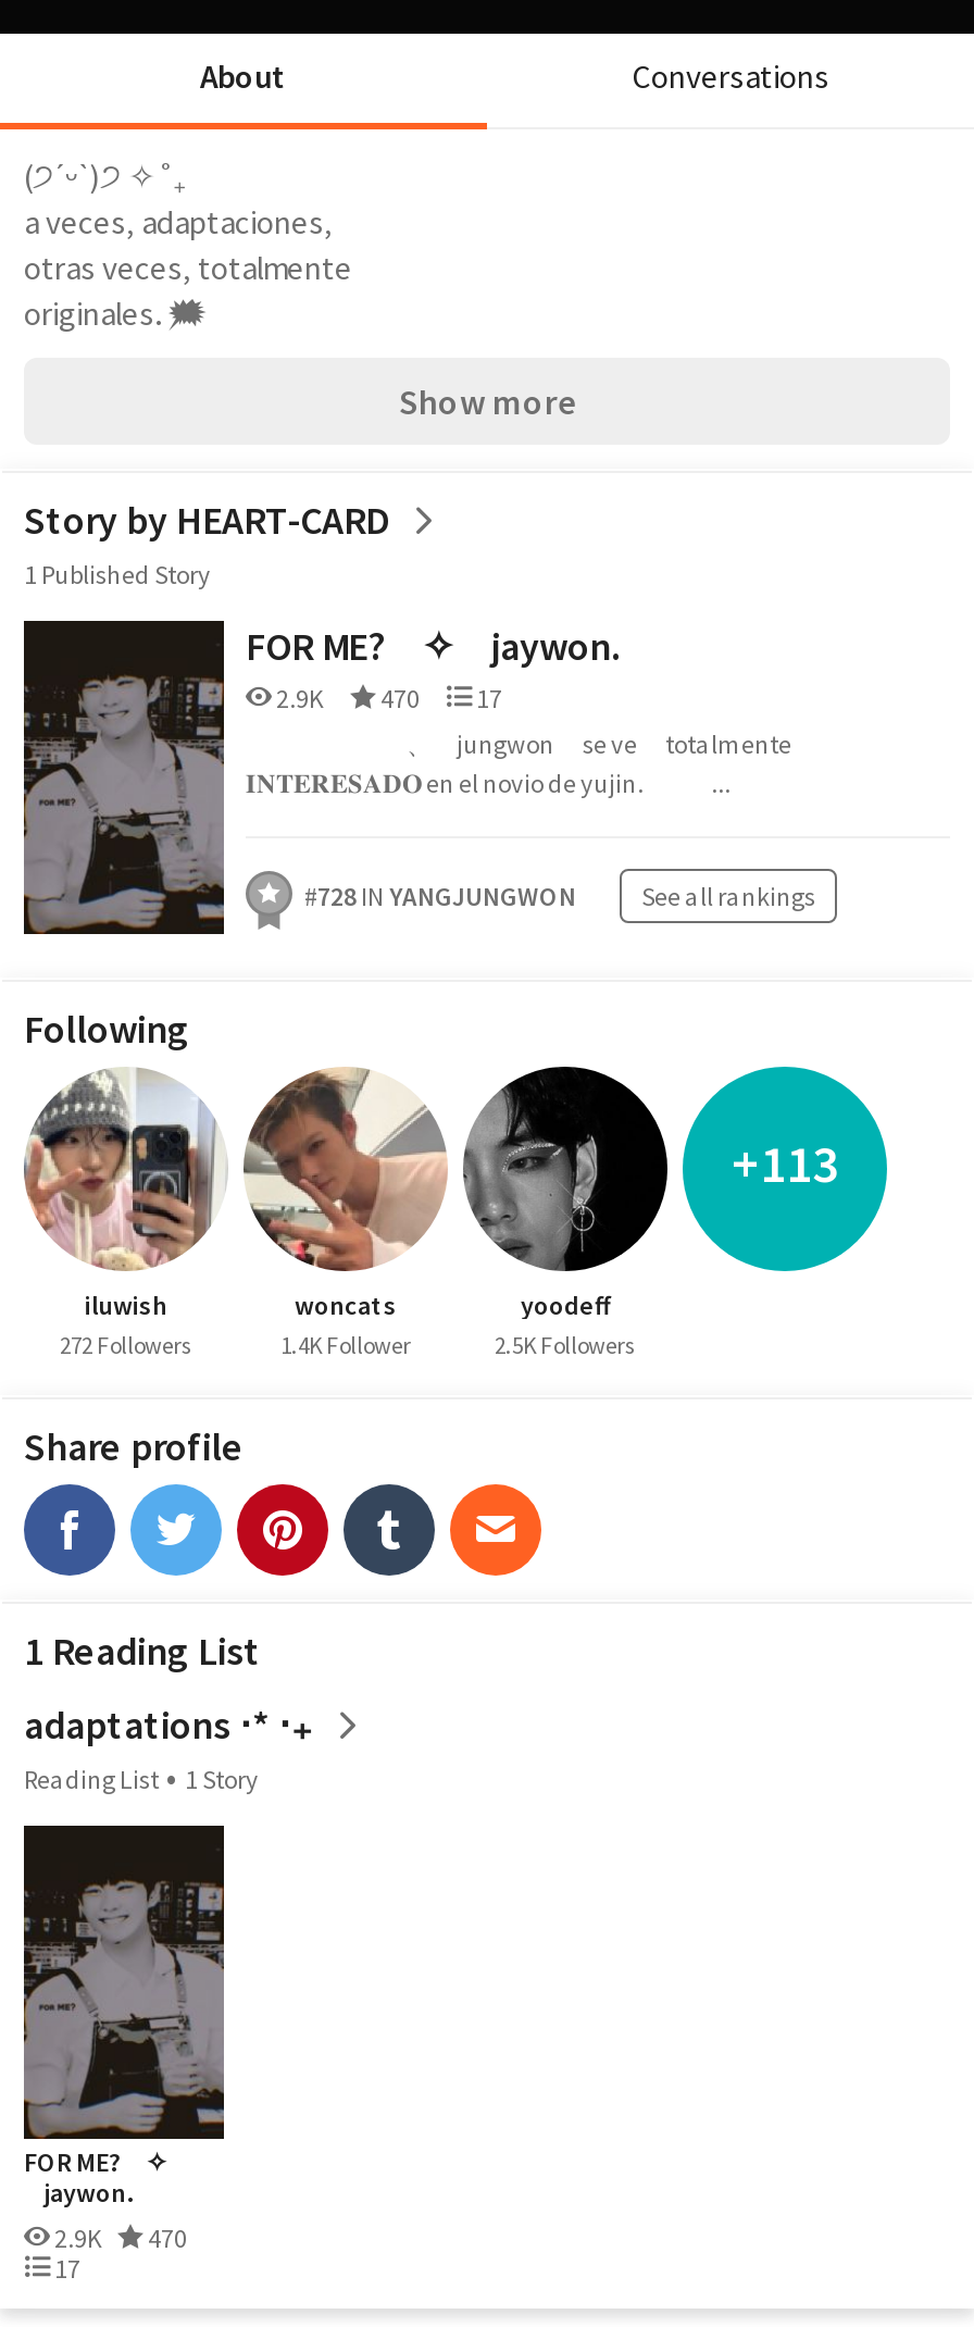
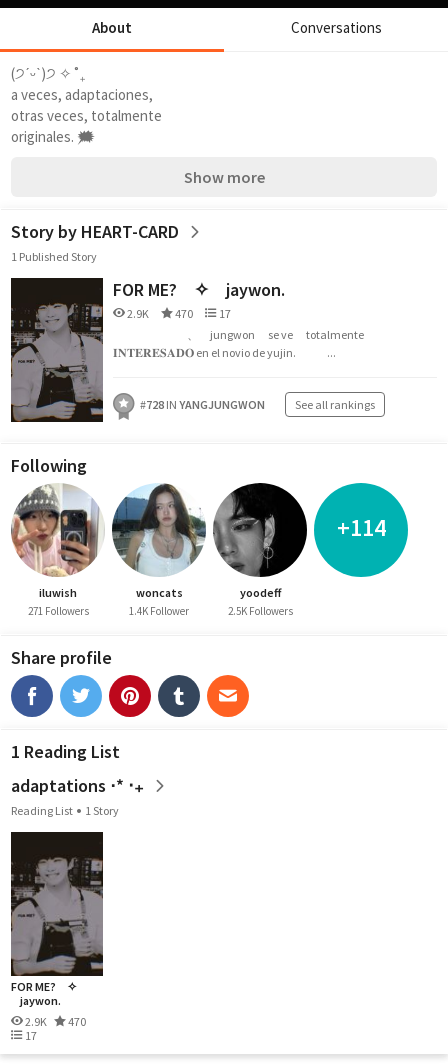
[243,1067,448,1273] [image] -> [112,484,207,577] [image]
[732,1130,838,1197] +113 -> [336,512,385,543] +114
[60,1330,192,1360] 272 Followers -> [27,604,88,618] 271 Followers

